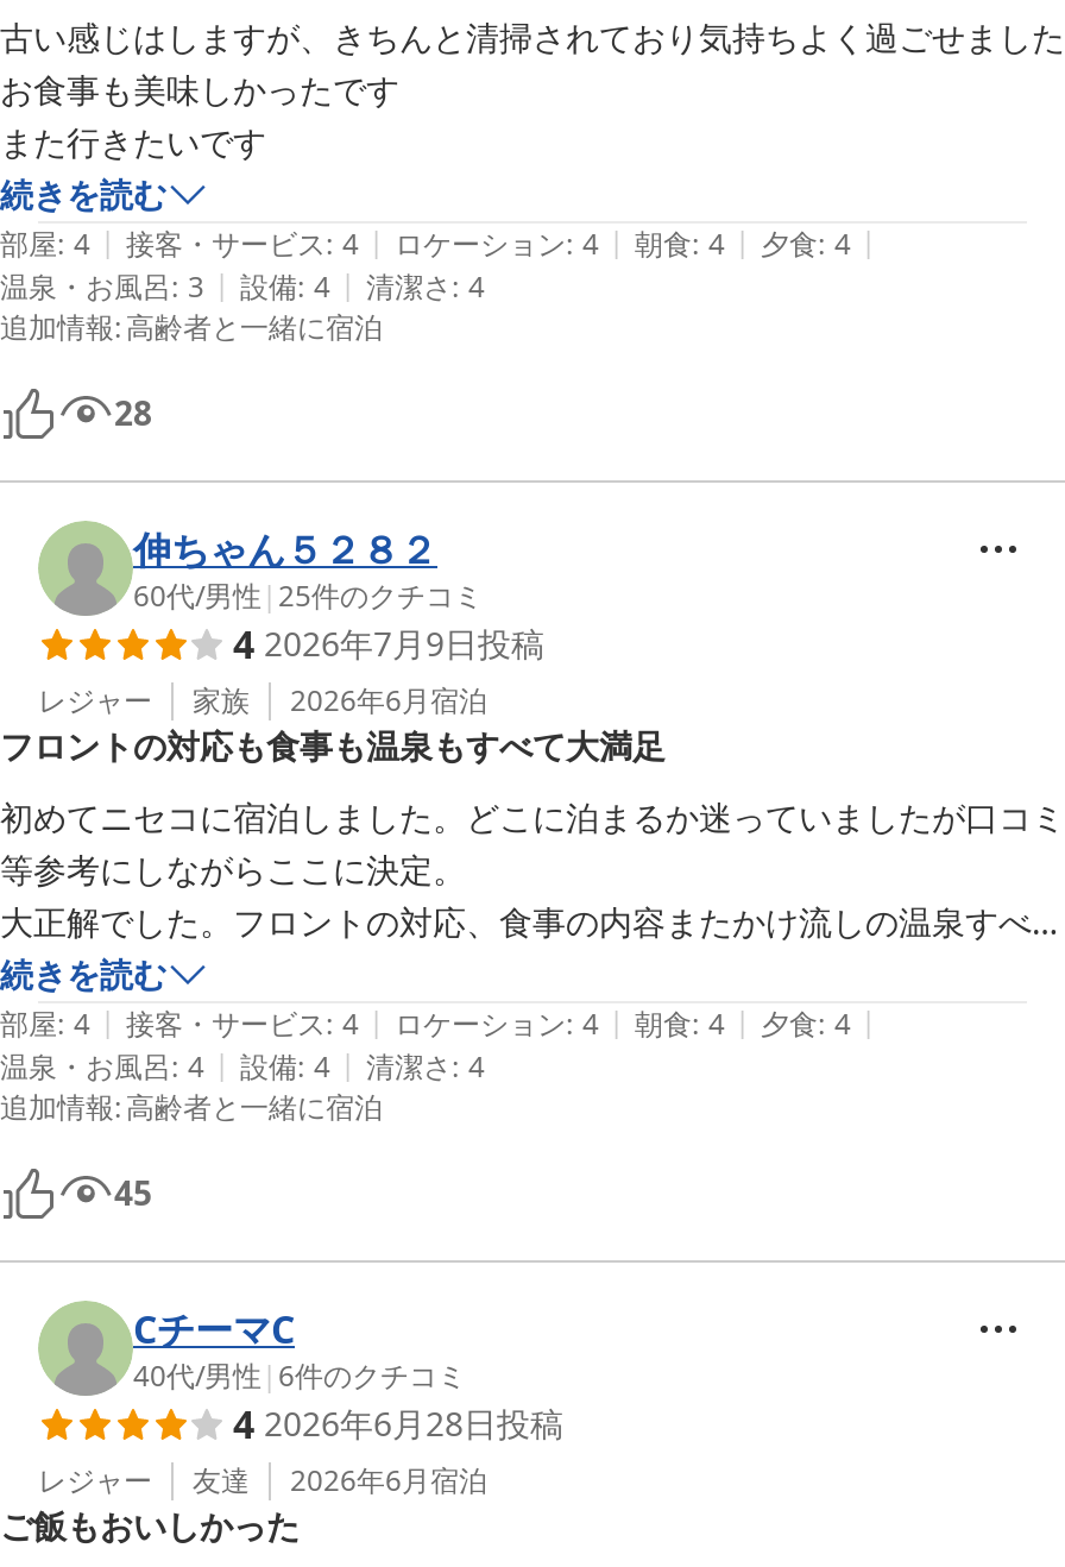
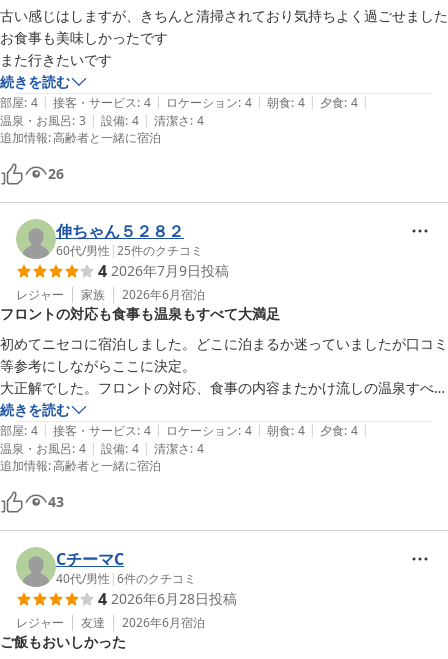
[114,390,152,435] 28 -> [48,164,64,183] 26
[114,1170,152,1215] 45 -> [48,492,64,511] 43

